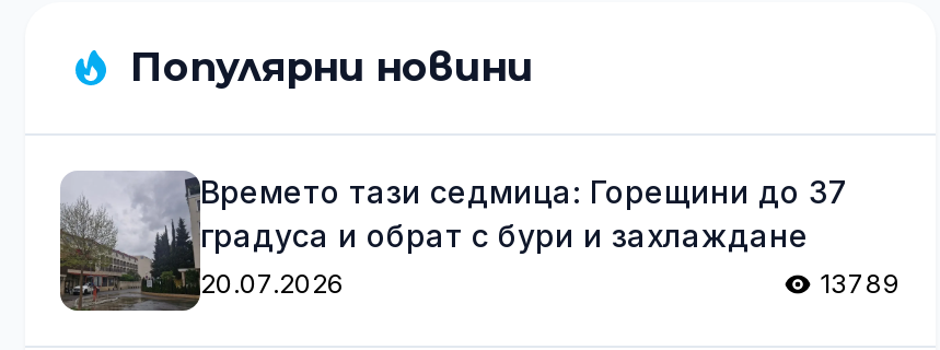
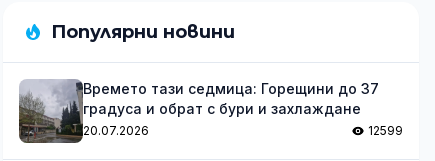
[820,267,901,300] 13789 -> [368,123,403,138] 12599

